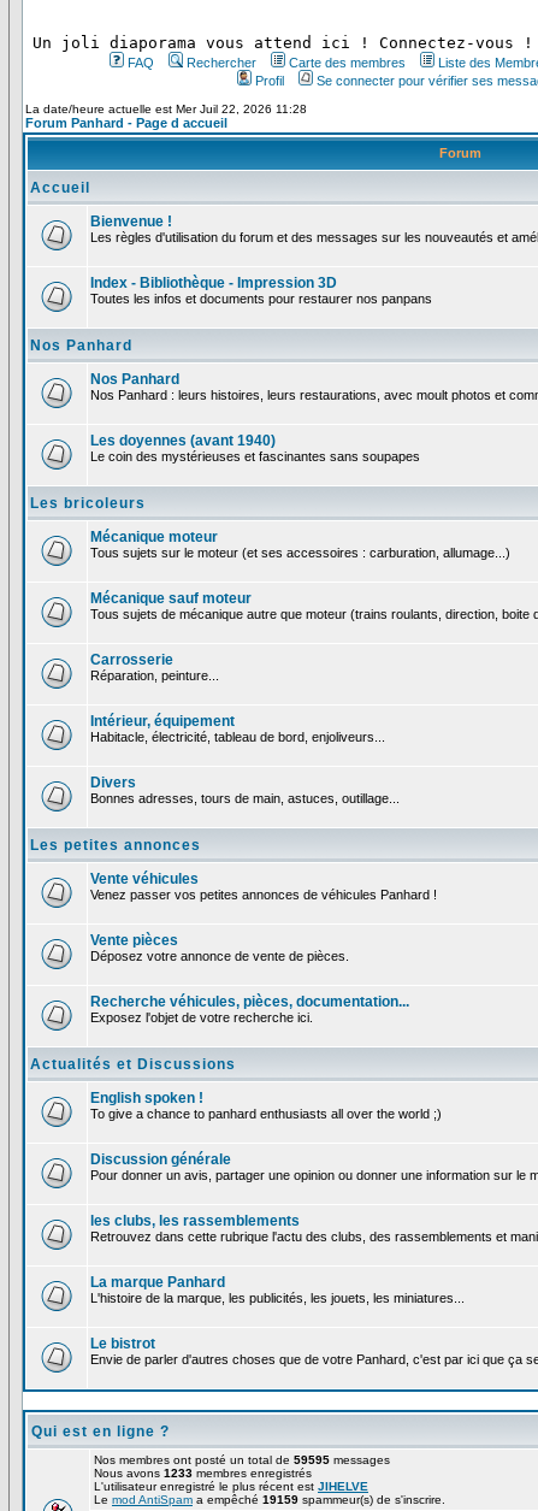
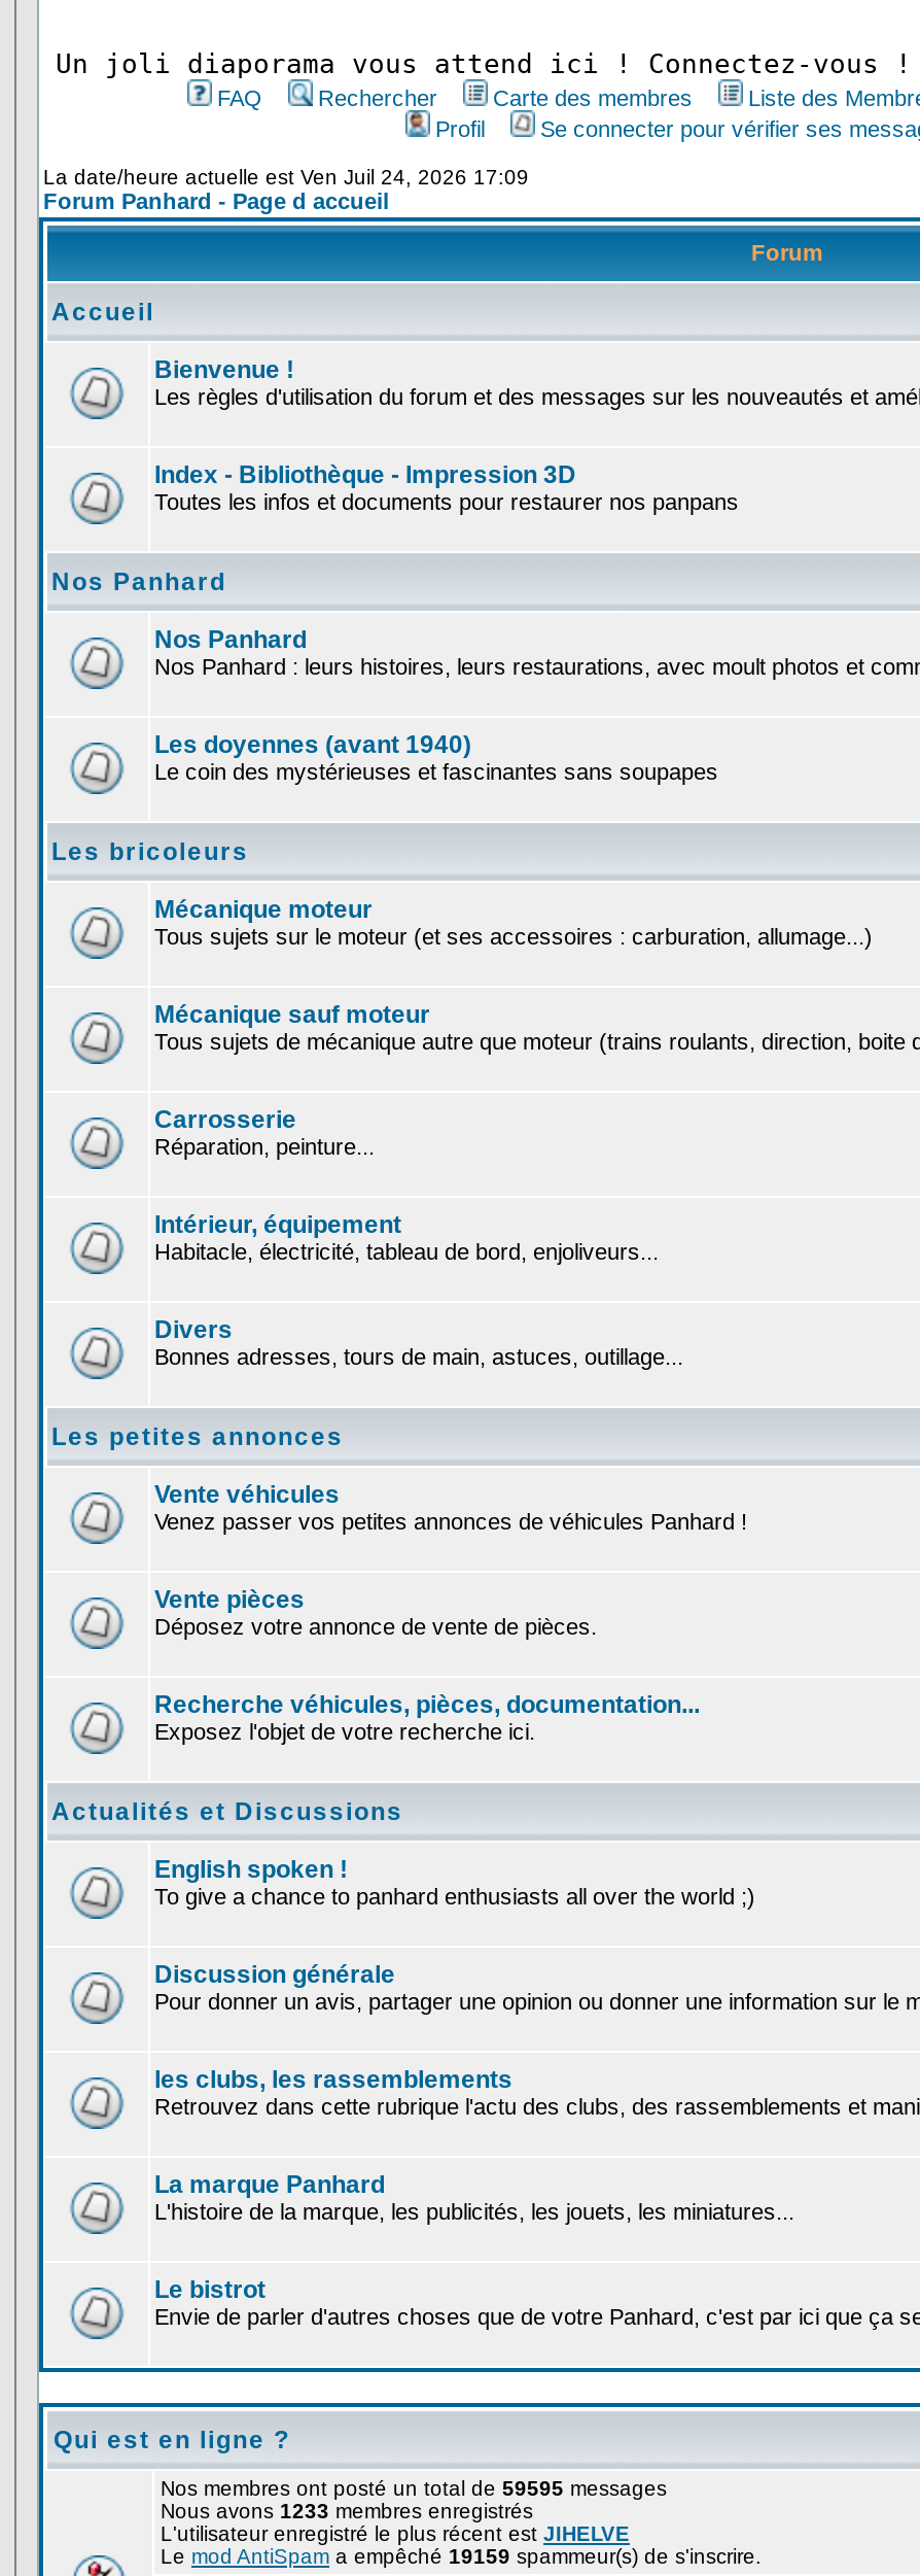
[25,102,307,116] La date/heure actuelle est Mer Juil 22, 2026 11:28 -> [43,166,529,188] La date/heure actuelle est Ven Juil 24, 2026 17:09

